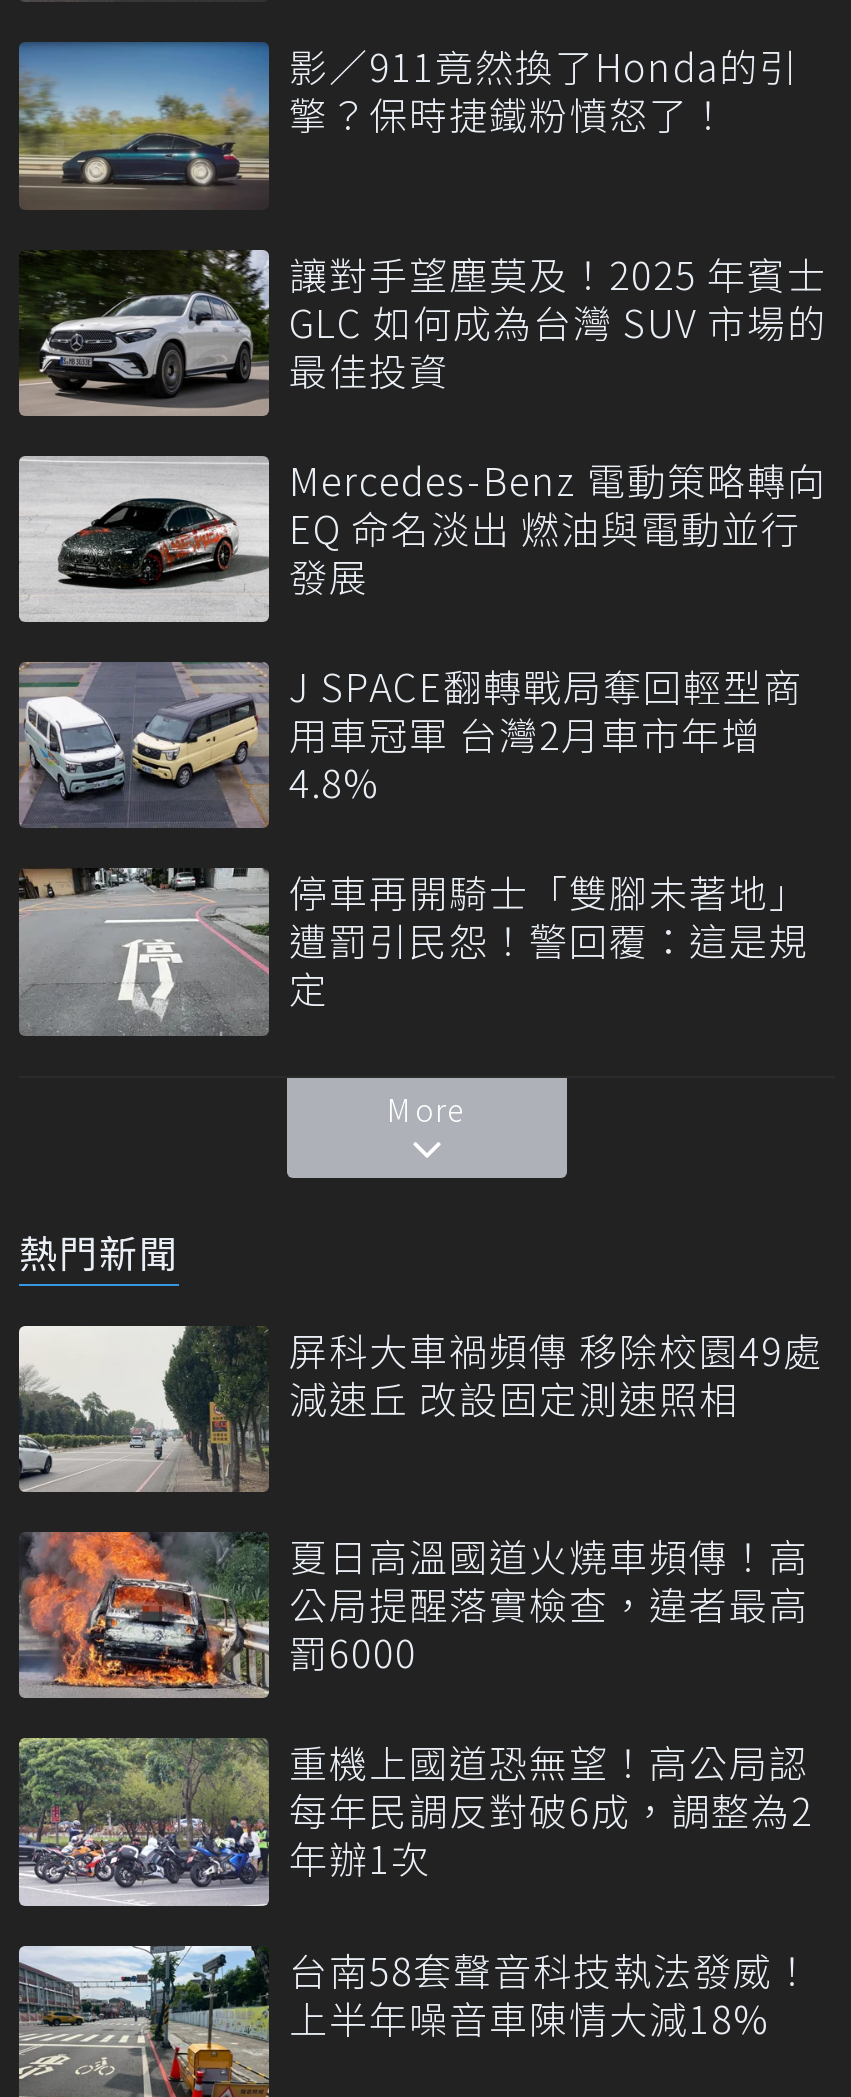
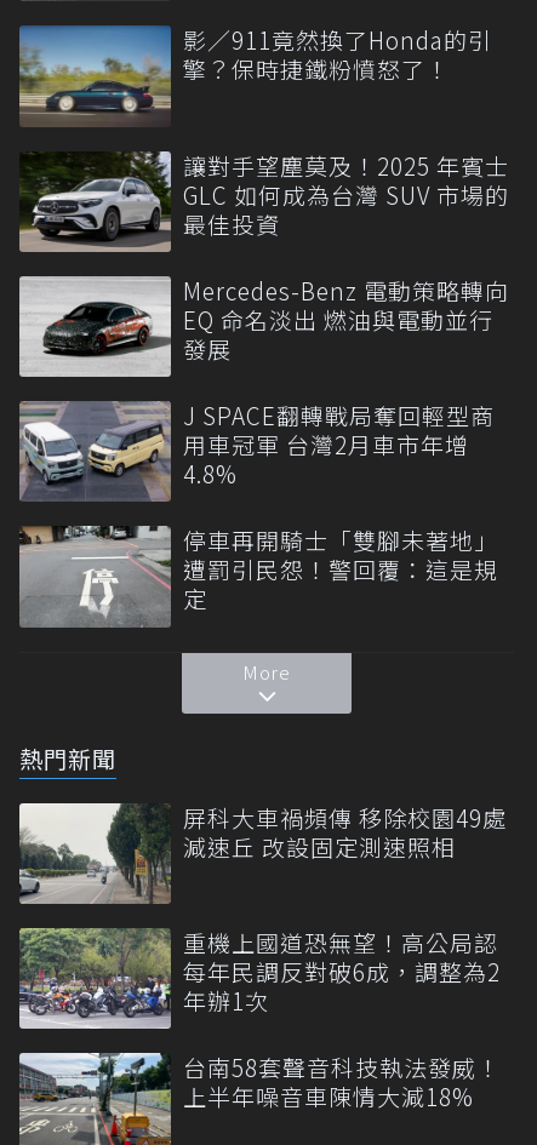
[19,1528,809,1694] [image] | 夏日高溫國道火燒車頻傳！高 | 公局提醒落實檢查，違者最高 | 罰6000 -> none

